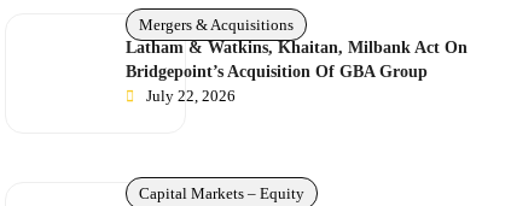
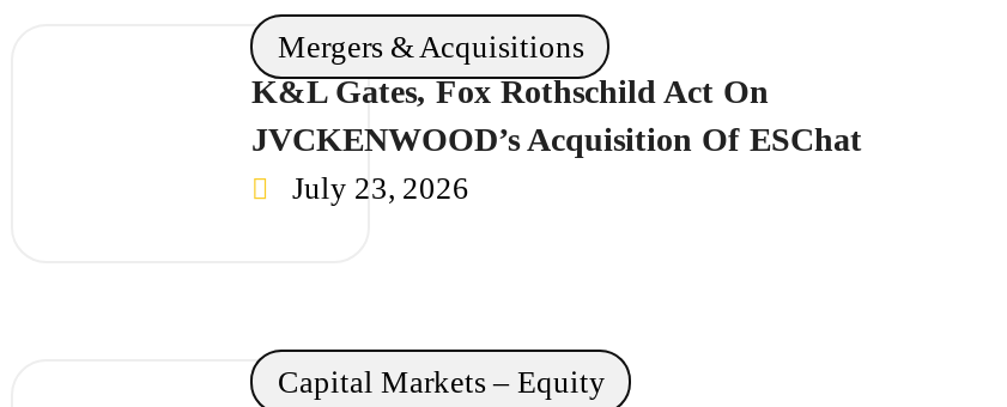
[126,39,468,105] Latham & Watkins, Khaitan, Milbank Act On | Bridgepoint’s Acquisition Of GBA Group | July 22, 2026 -> [251,75,862,207] K&L Gates, Fox Rothschild Act On | JVCKENWOOD’s Acquisition Of ESChat | July 23, 2026

